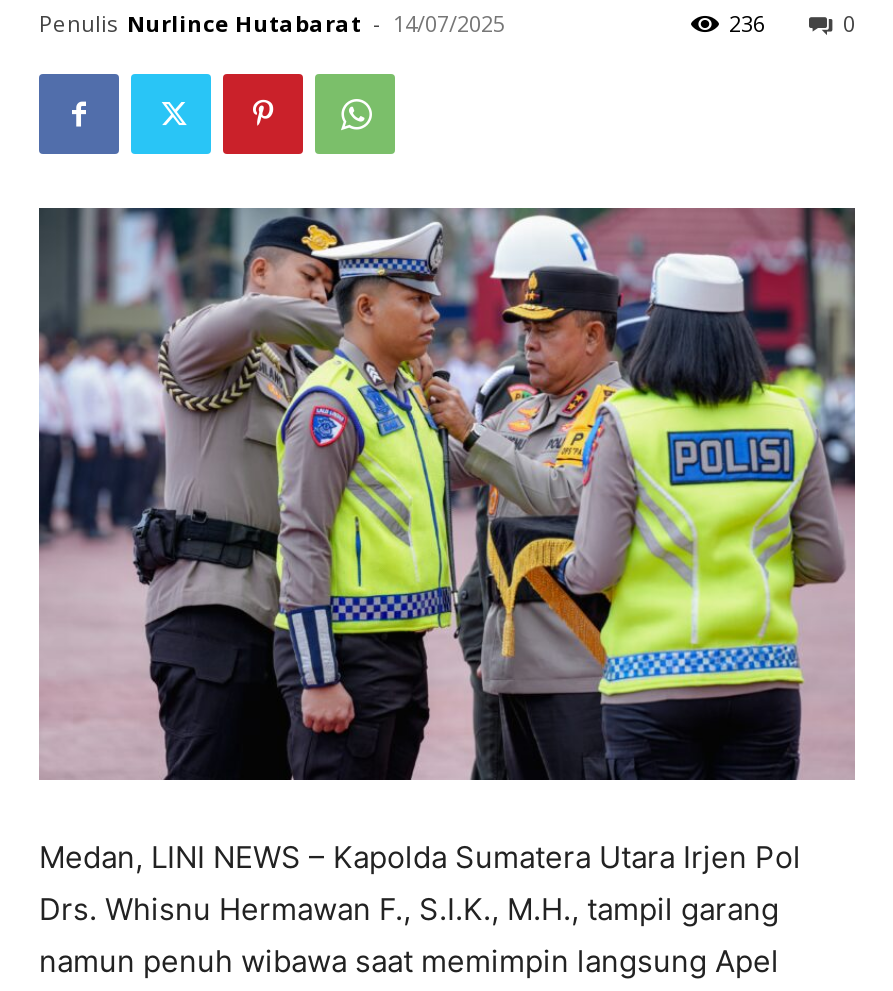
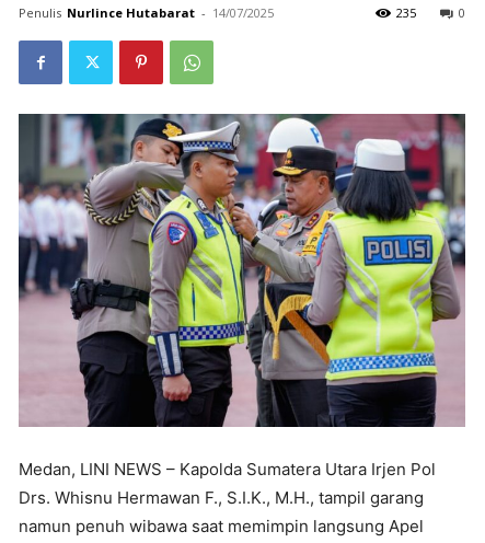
[729,8,765,38] 236 -> [396,5,416,21] 235

